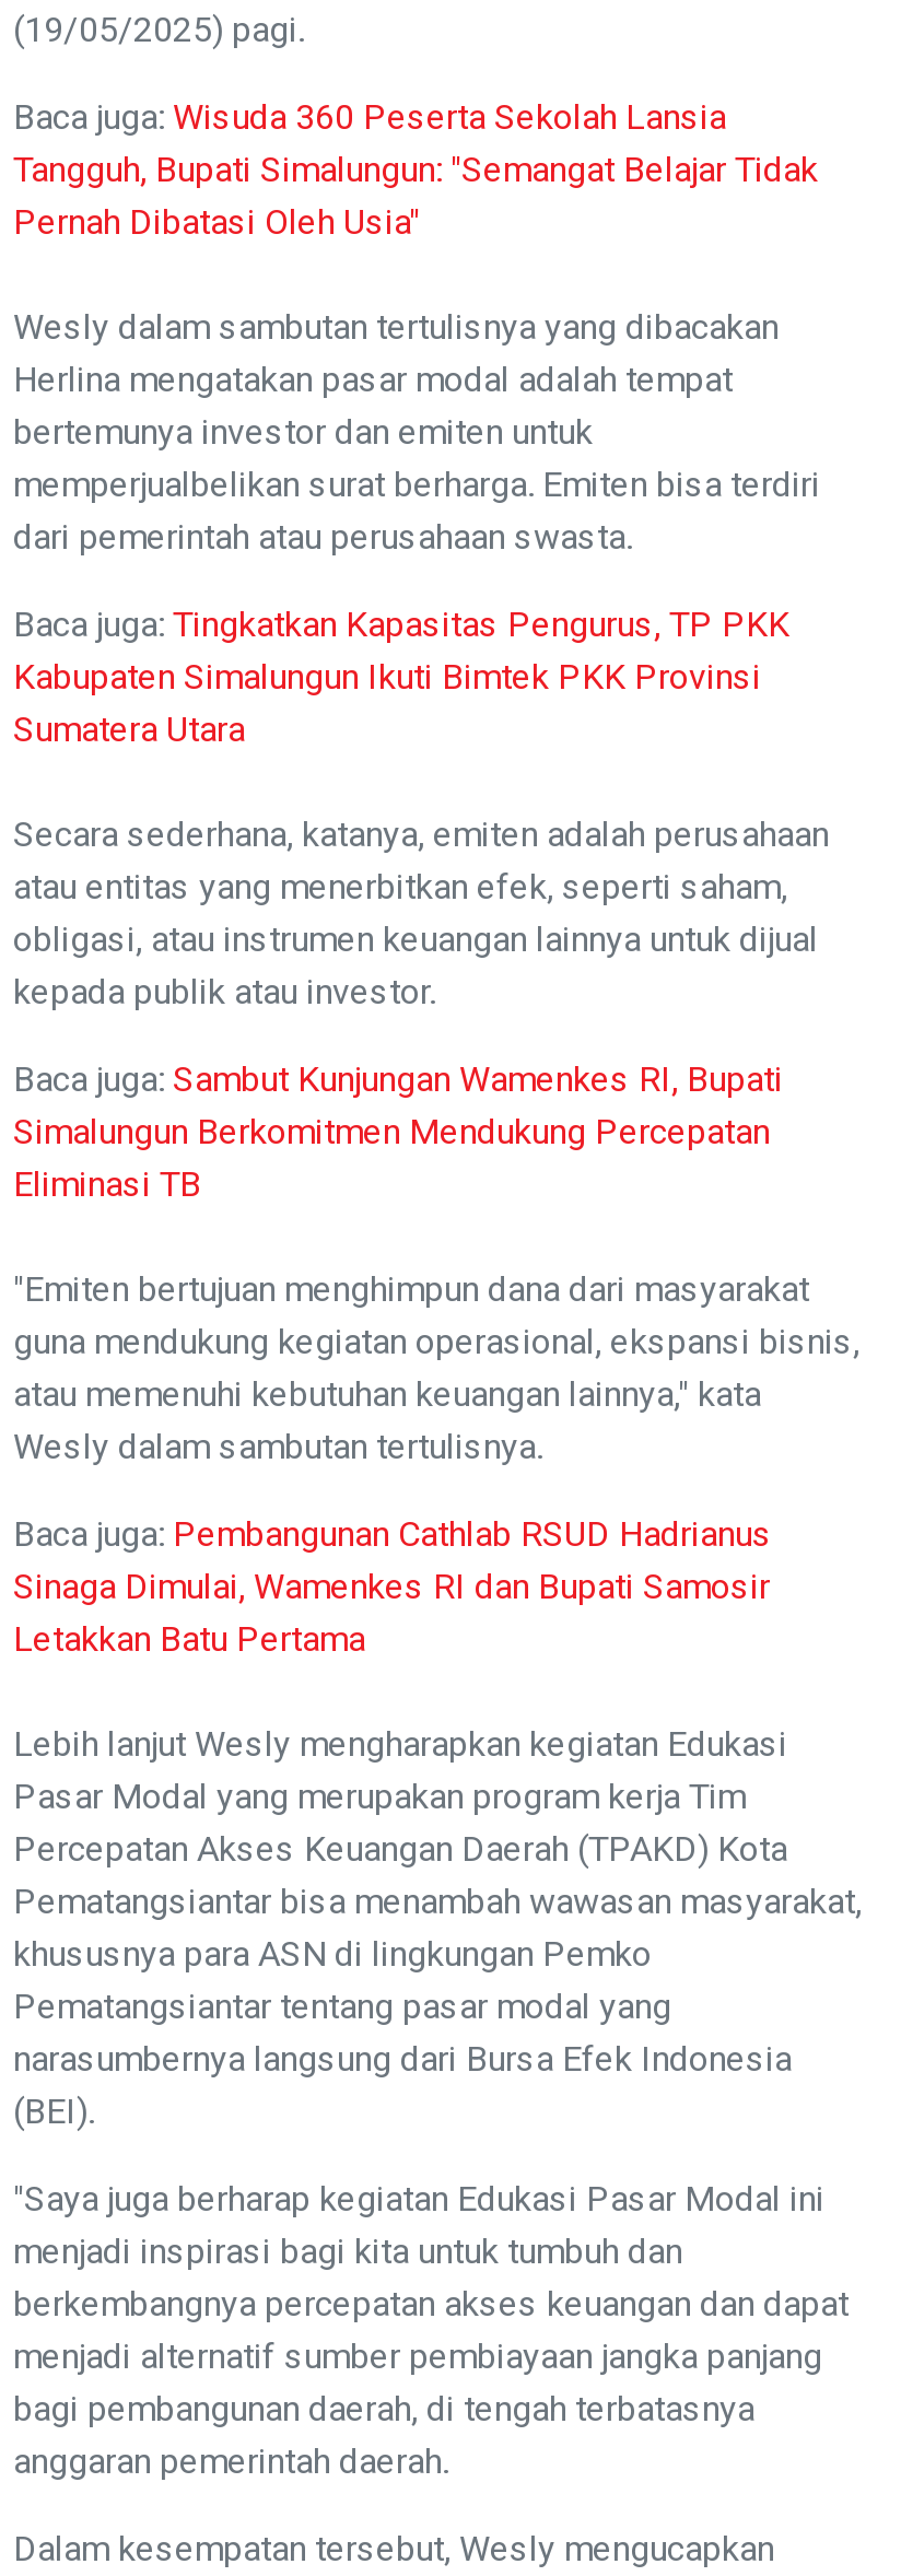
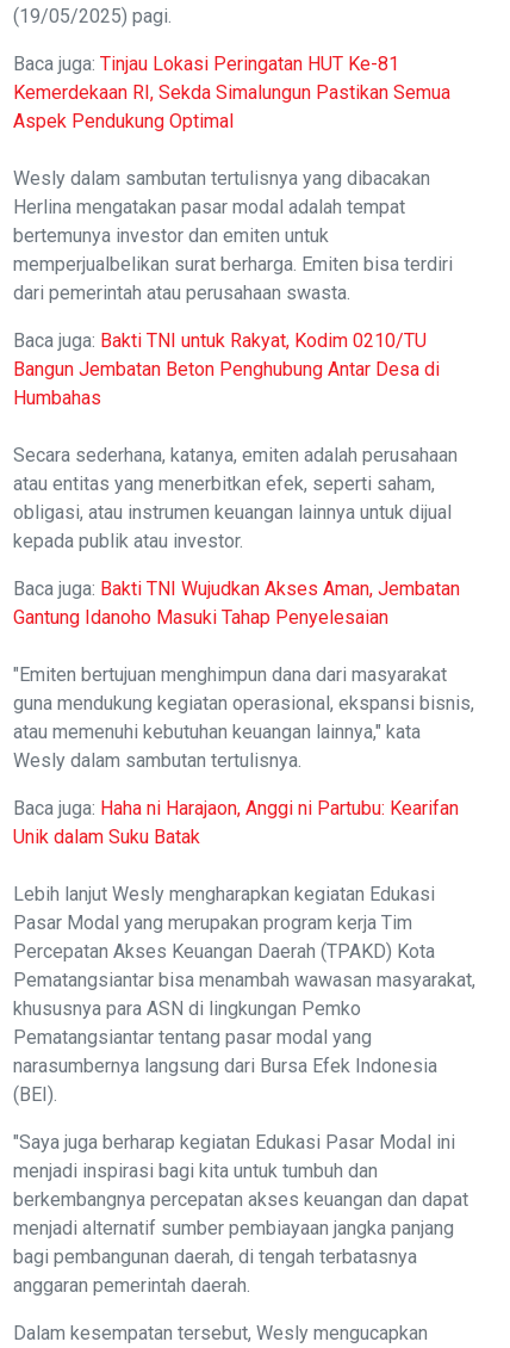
[13,96,818,242] Baca juga: Wisuda 360 Peserta Sekolah Lansia | Tangguh, Bupati Simalungun: "Semangat Belajar Tidak | Pernah Dibatasi Oleh Usia" -> [13,52,450,132] Baca juga: Tinjau Lokasi Peringatan HUT Ke-81 | Kemerdekaan RI, Sekda Simalungun Pastikan Semua | Aspek Pendukung Optimal
[13,603,789,749] Baca juga: Tingkatkan Kapasitas Pengurus, TP PKK | Kabupaten Simalungun Ikuti Bimtek PKK Provinsi | Sumatera Utara -> [13,329,440,409] Baca juga: Bakti TNI untuk Rakyat, Kodim 0210/TU | Bangun Jembatan Beton Penghubung Antar Desa di | Humbahas
[13,1058,783,1204] Baca juga: Sambut Kunjungan Wamenkes RI, Bupati | Simalungun Berkomitmen Mendukung Percepatan | Eliminasi TB -> [13,577,460,628] Baca juga: Bakti TNI Wujudkan Akses Aman, Jembatan | Gantung Idanoho Masuki Tahap Penyelesaian
[13,1513,772,1659] Baca juga: Pembangunan Cathlab RSUD Hadrianus | Sinaga Dimulai, Wamenkes RI dan Bupati Samosir | Letakkan Batu Pertama -> [13,797,459,848] Baca juga: Haha ni Harajaon, Anggi ni Partubu: Kearifan | Unik dalam Suku Batak

